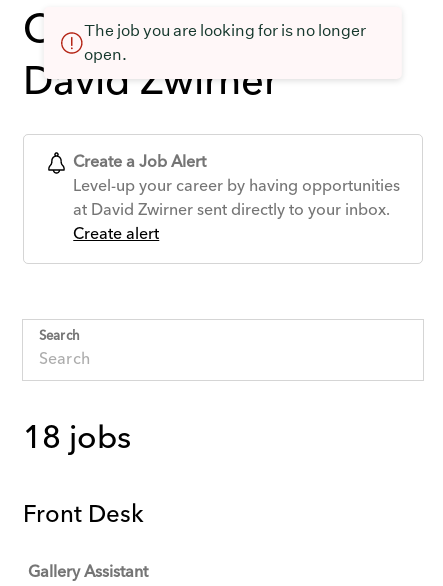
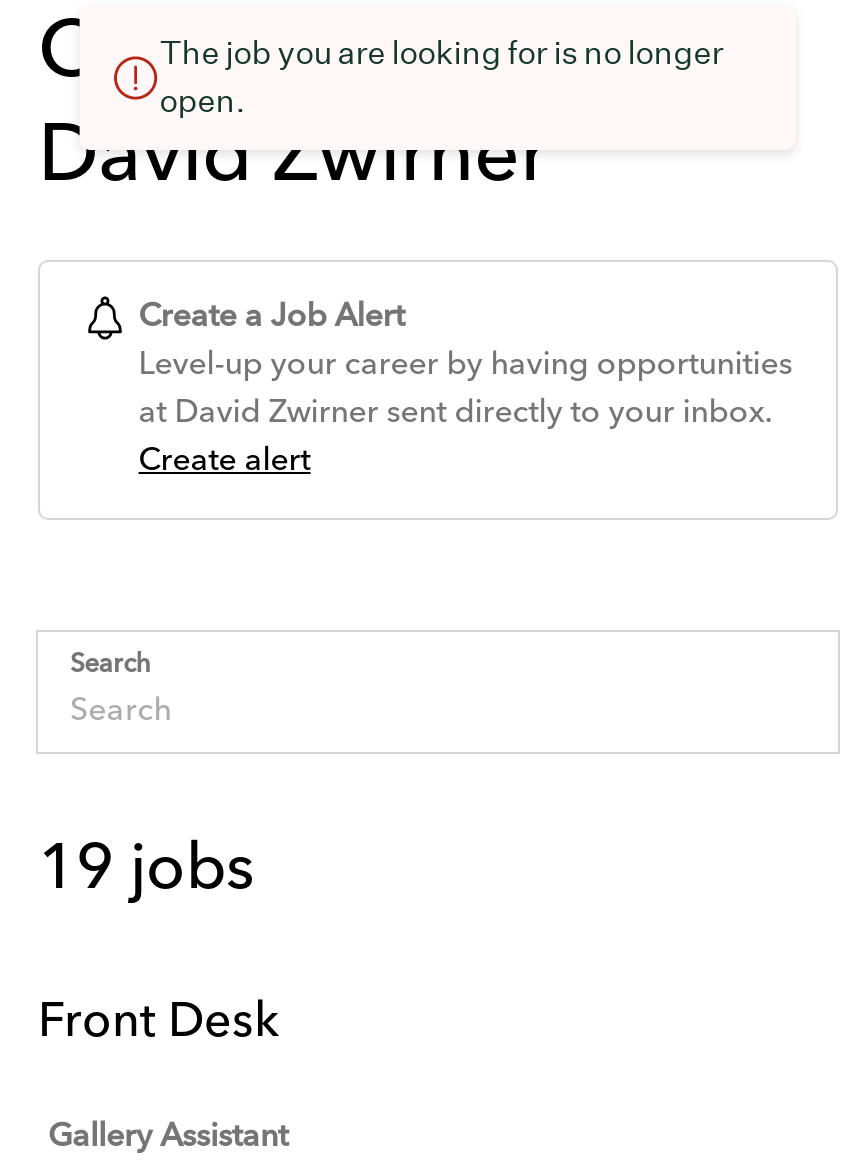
[23,424,131,456] 18 jobs -> [38,840,254,904] 19 jobs

